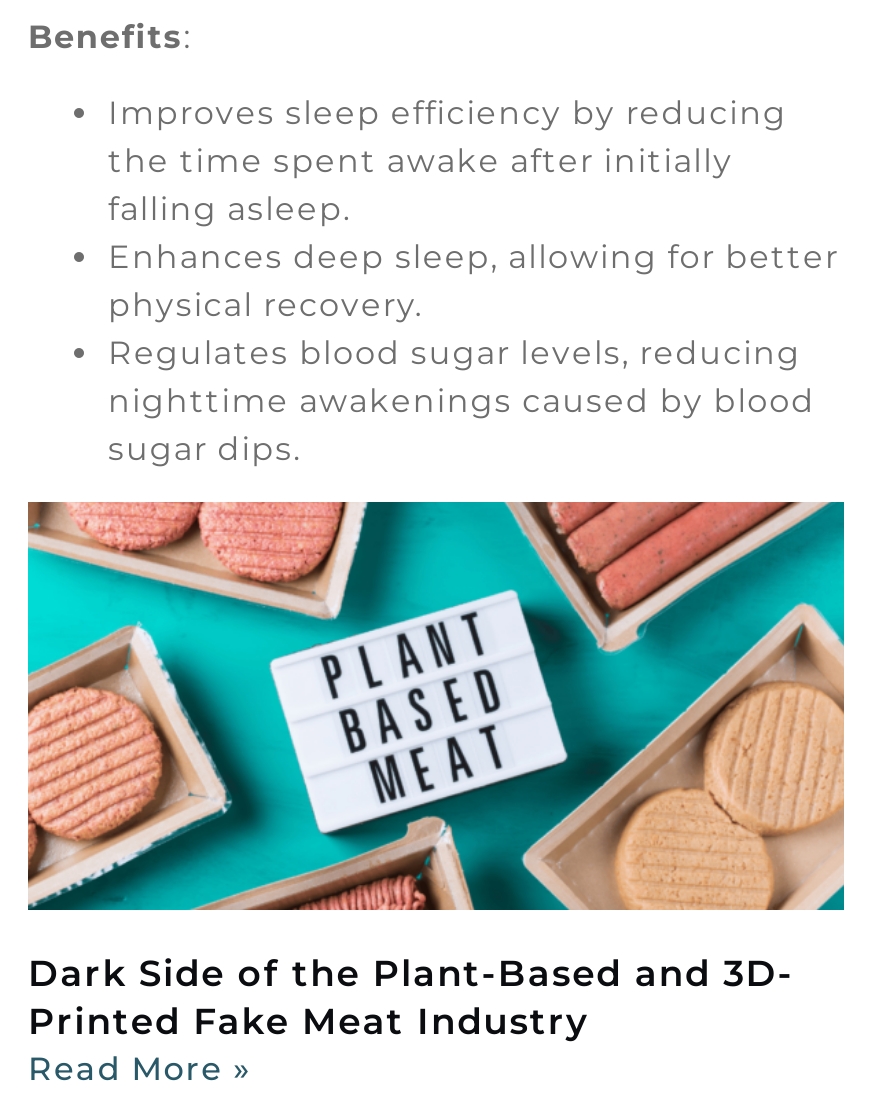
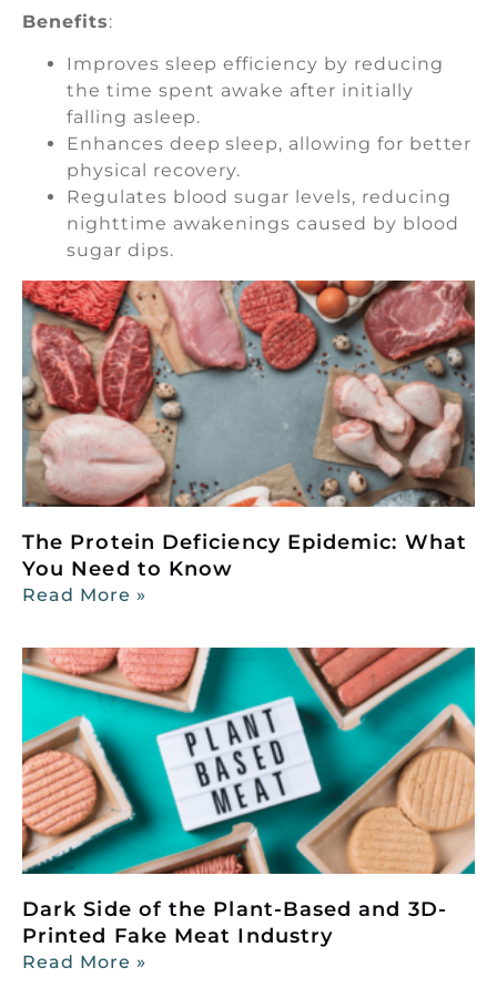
none -> [21,279,476,605] [image] | The Protein Deficiency Epidemic: What | You Need to Know | Read More »

